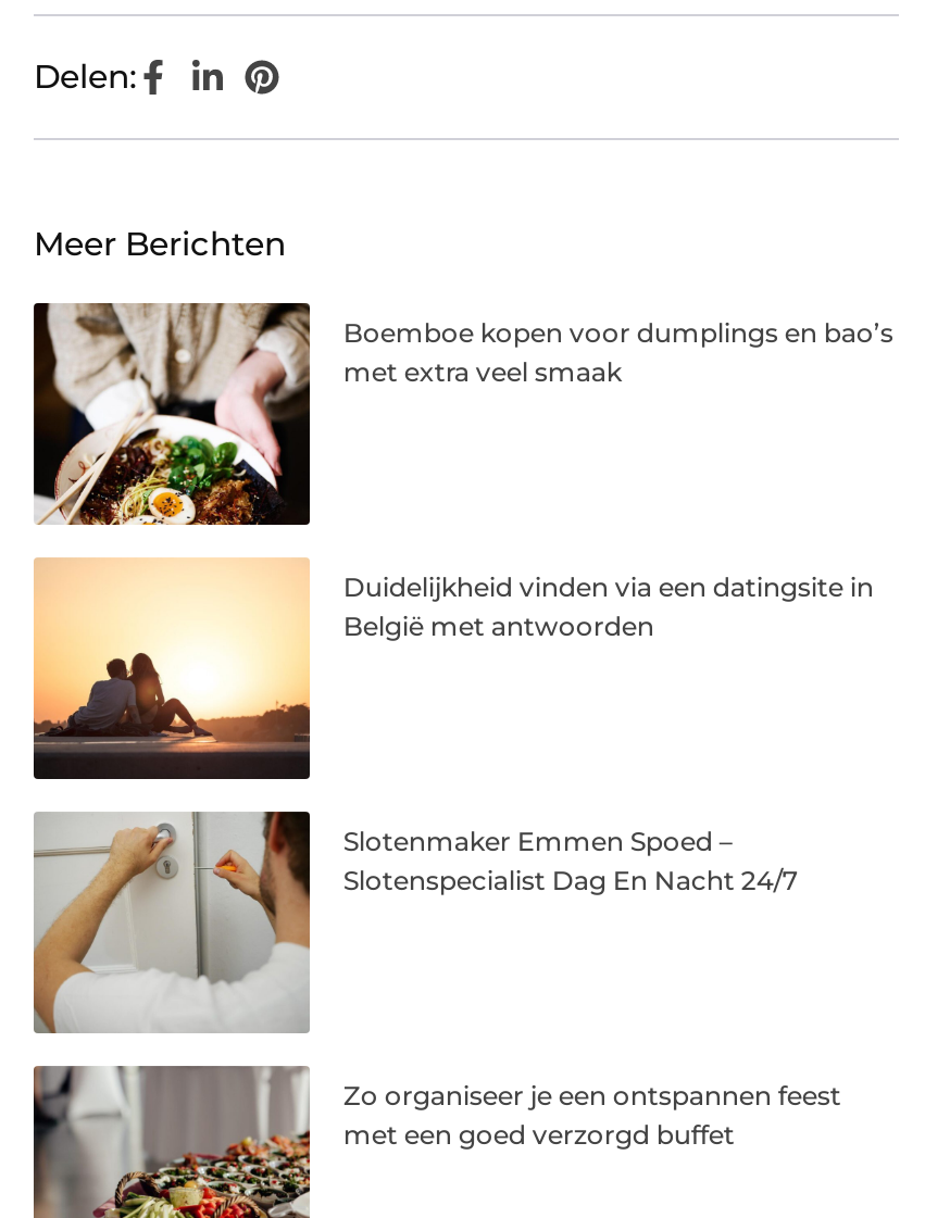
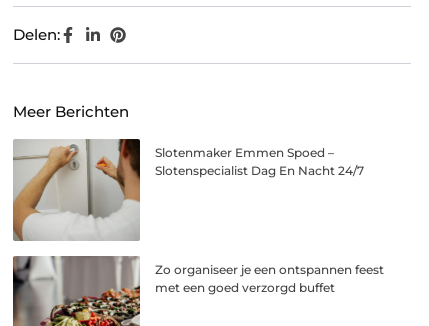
[32,303,893,527] [image] | Boemboe kopen voor dumplings en bao’s | met extra veel smaak -> none
[32,557,874,781] [image] | Duidelijkheid vinden via een datingsite in | België met antwoorden -> none

